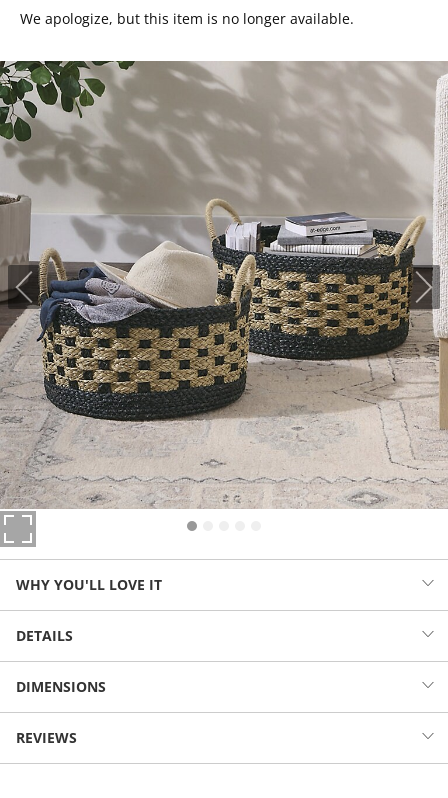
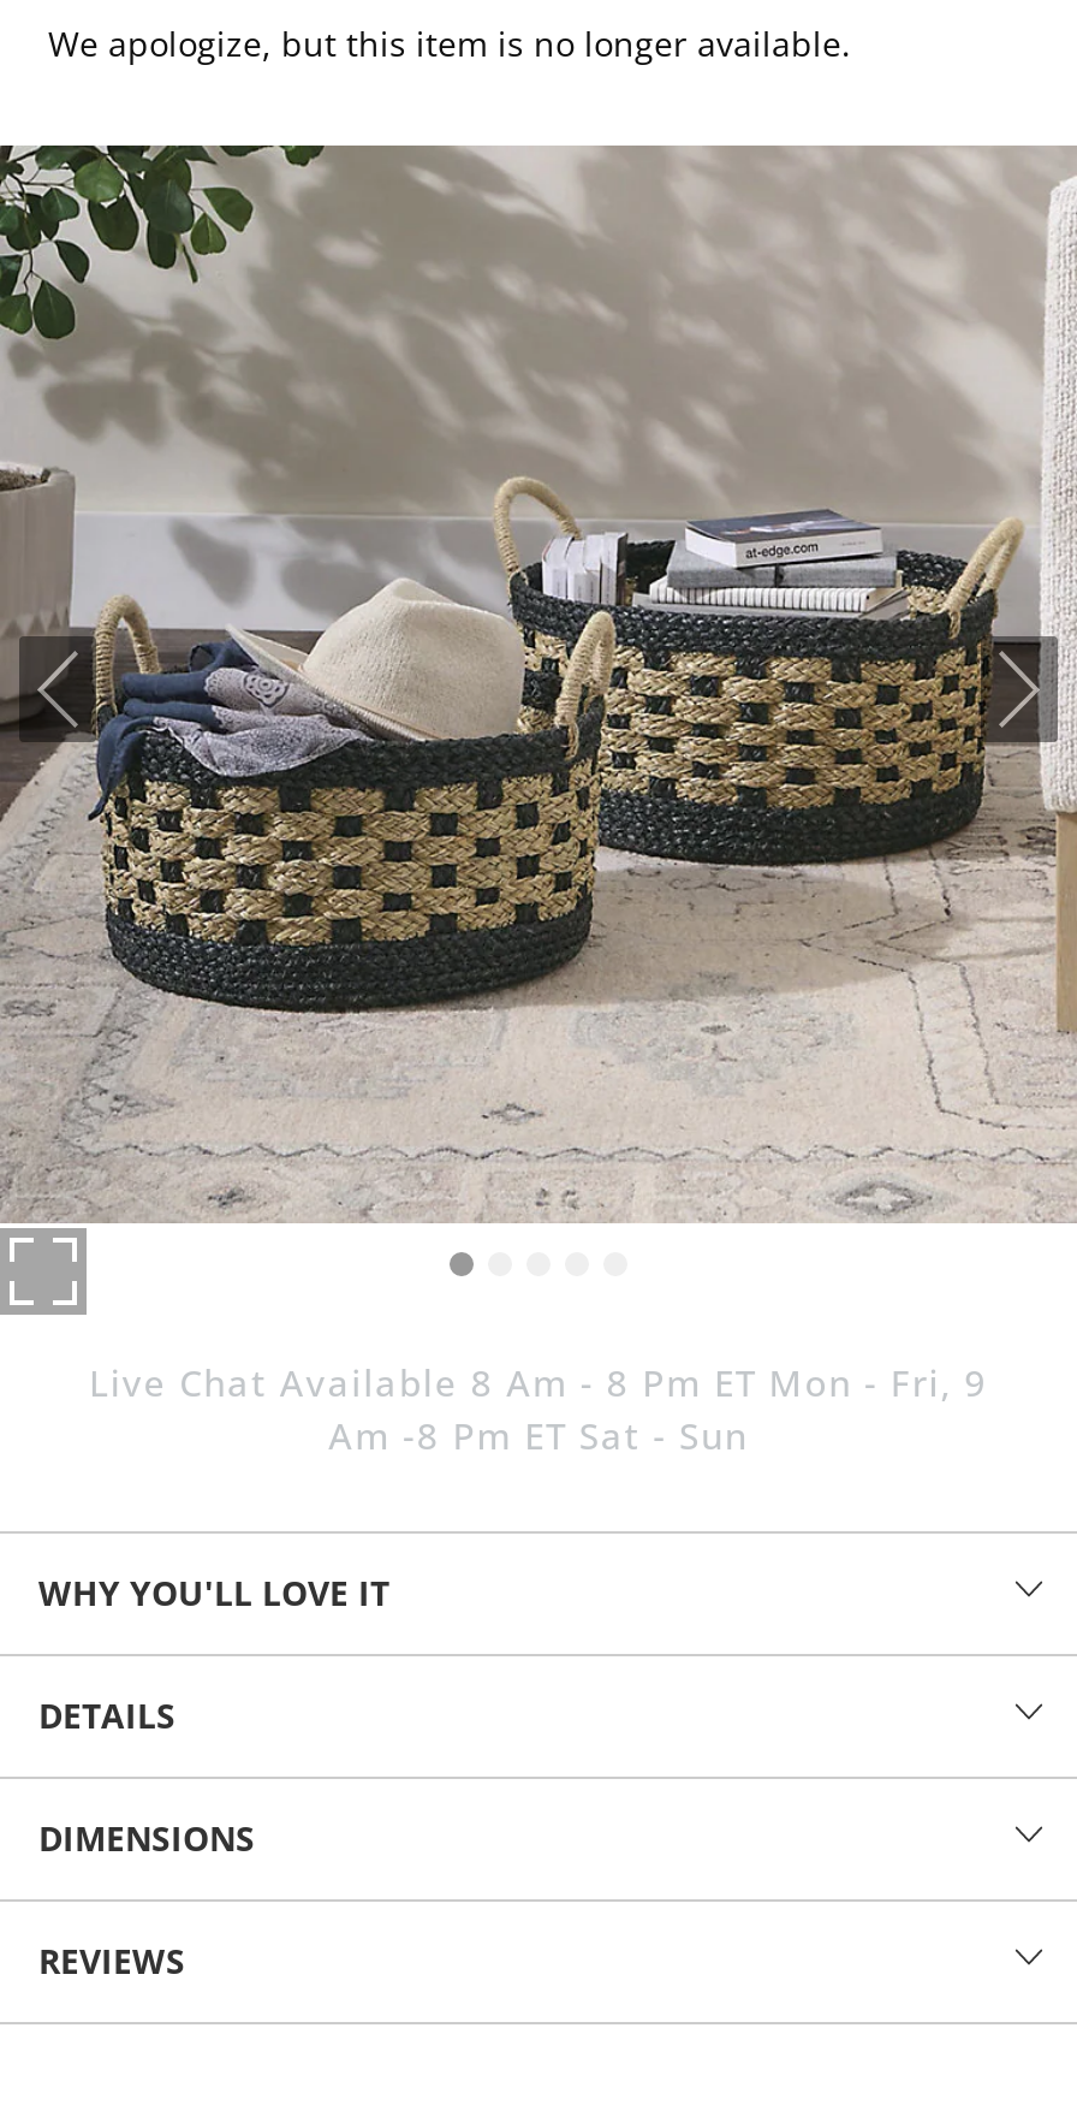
none -> [89,1358,988,1459] Live Chat Available 8 Am - 8 Pm ET Mon - Fri, 9 | Am -8 Pm ET Sat - Sun

